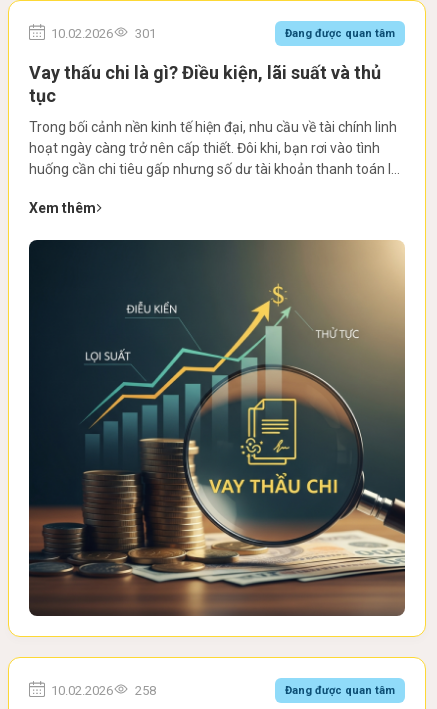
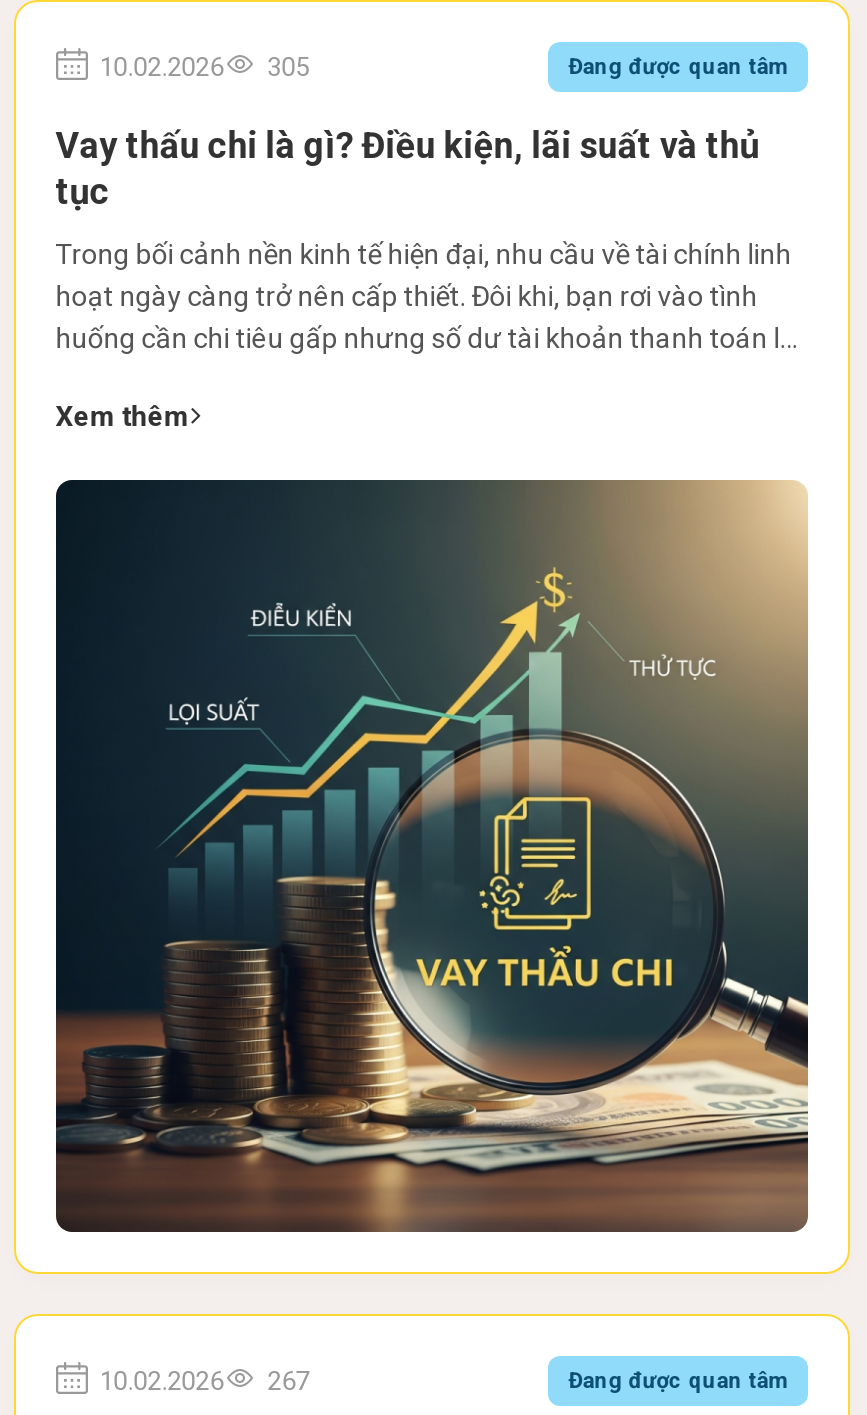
[48,25,156,40] 10.02.2026 301 -> [94,51,310,81] 10.02.2026 305
[48,682,156,697] 10.02.2026 258 -> [94,1365,310,1395] 10.02.2026 267

